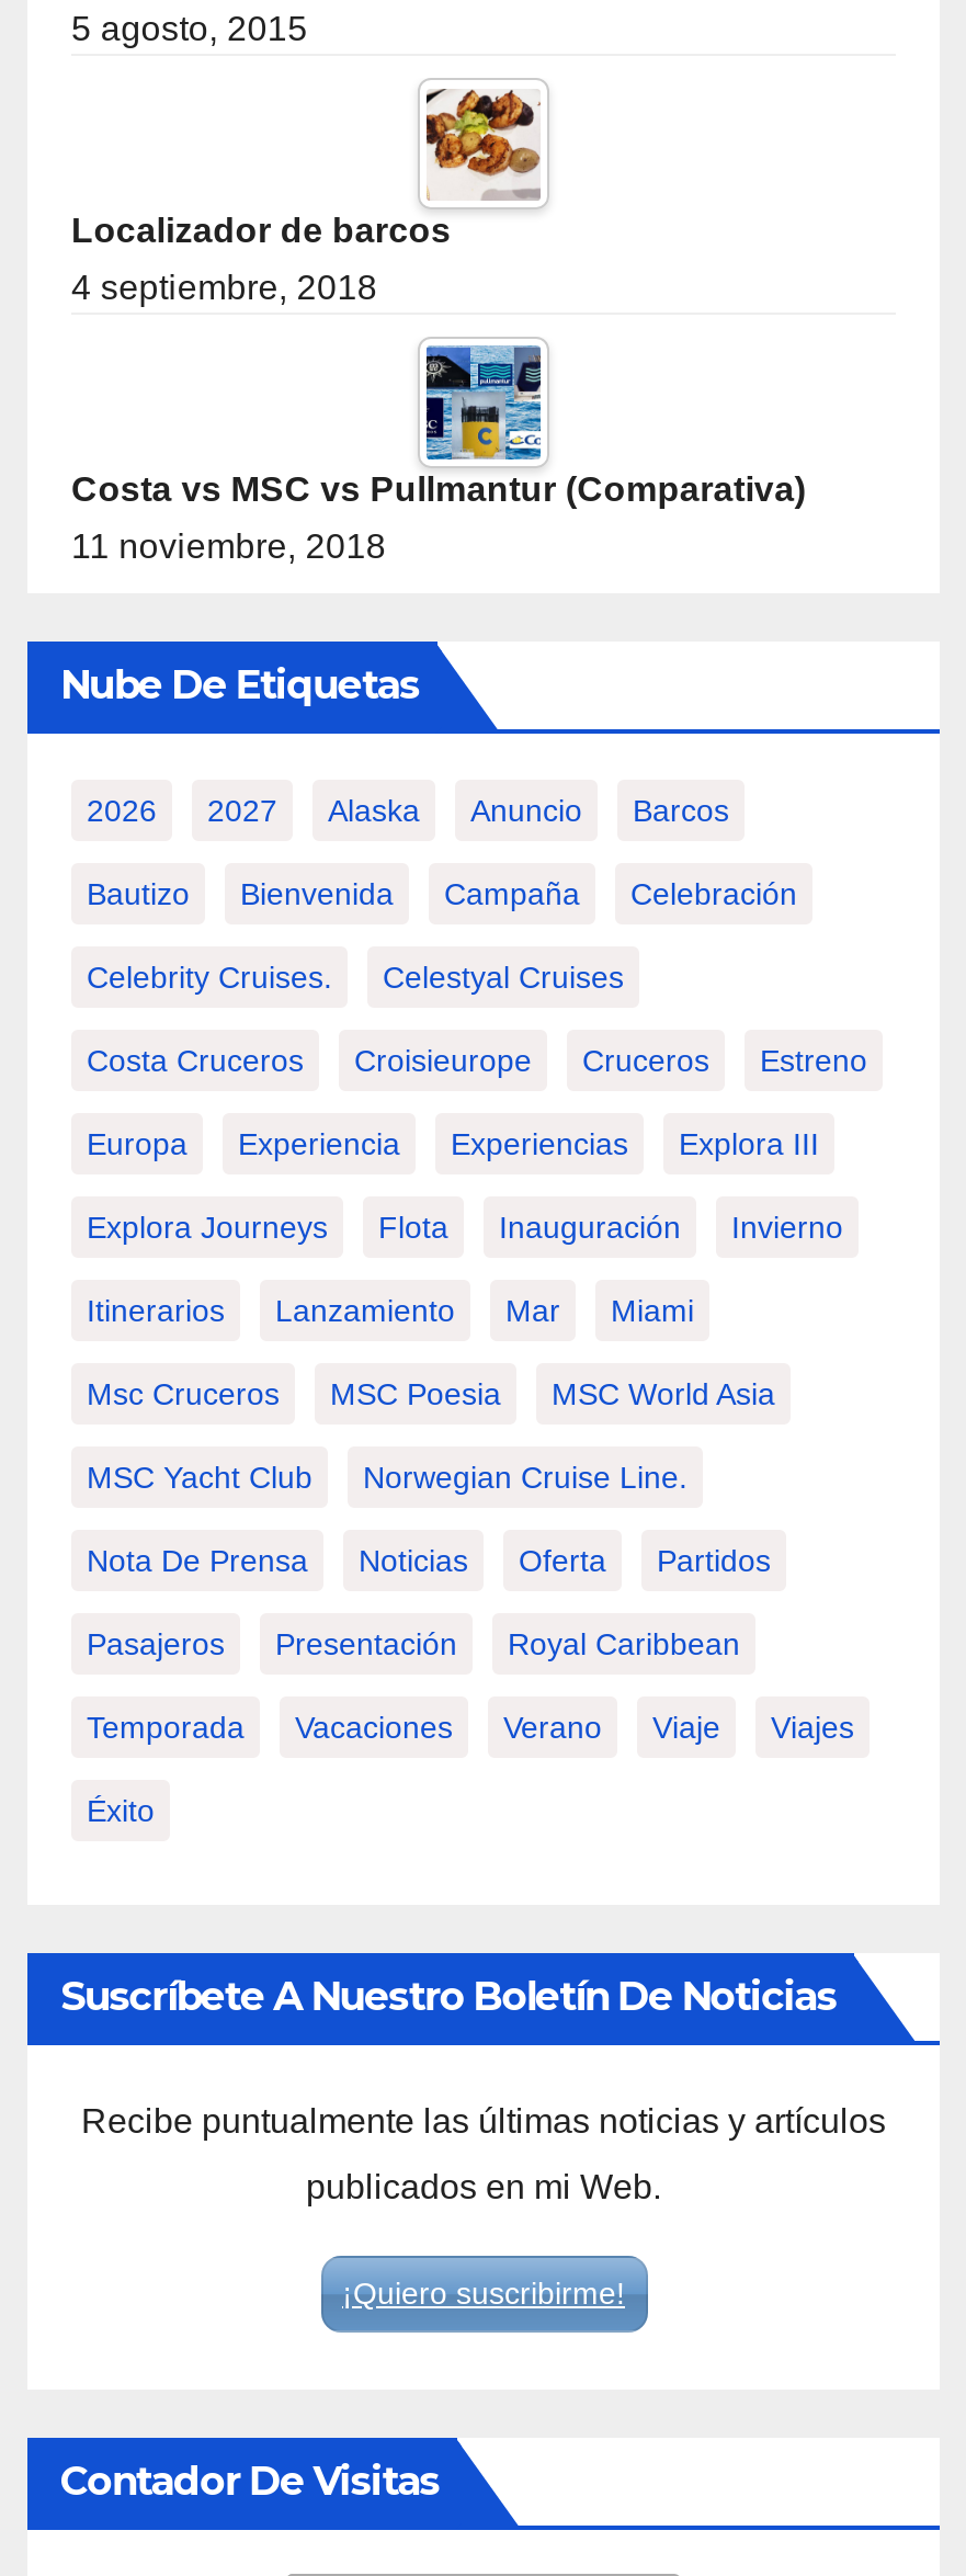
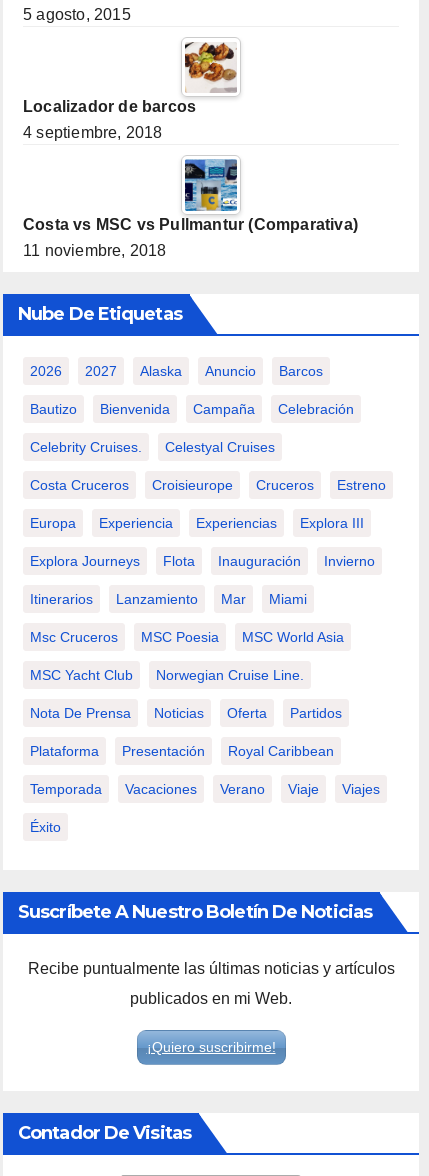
[87,1626,225,1661] Pasajeros -> [30,743,99,759] Plataforma

